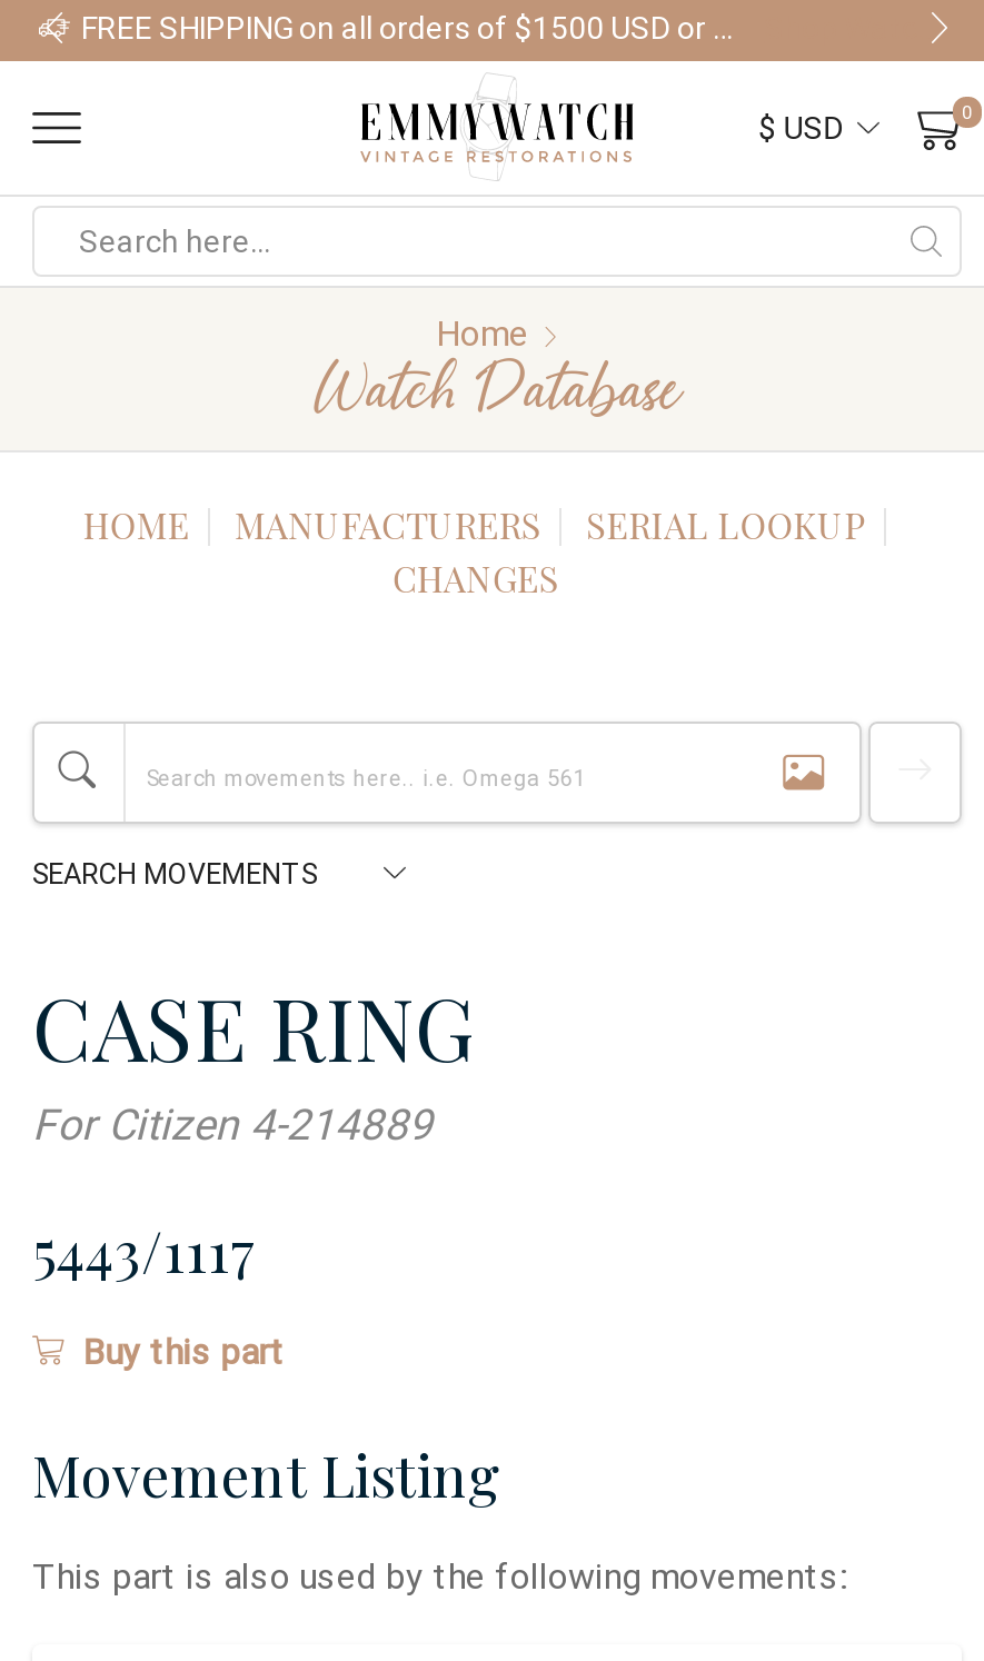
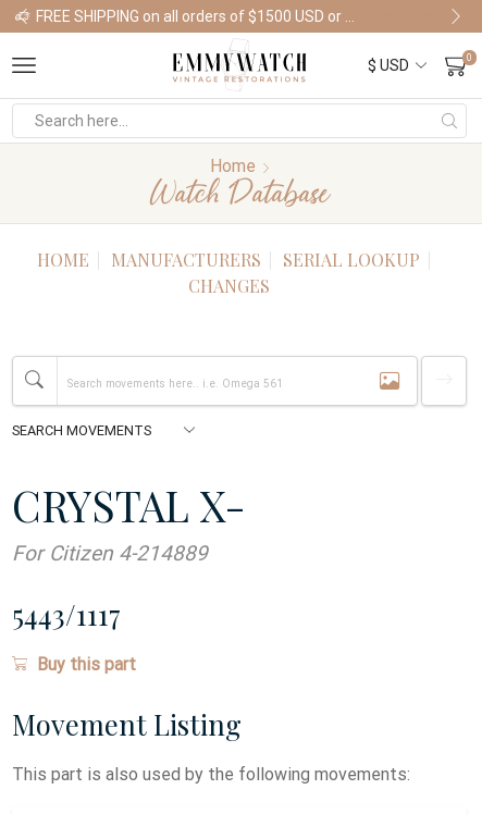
[32,968,475,1084] CASE RING -> [12,477,246,533] CRYSTAL X-

